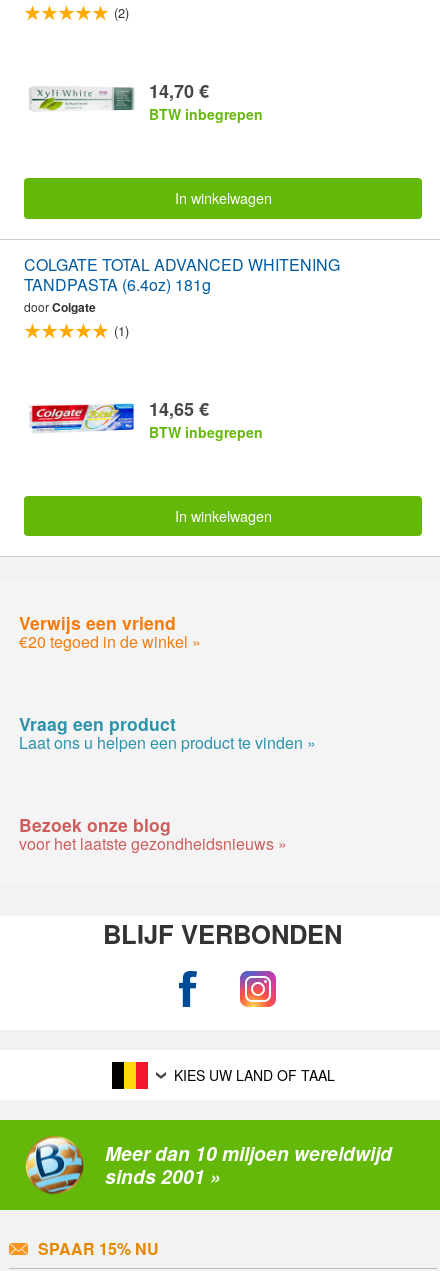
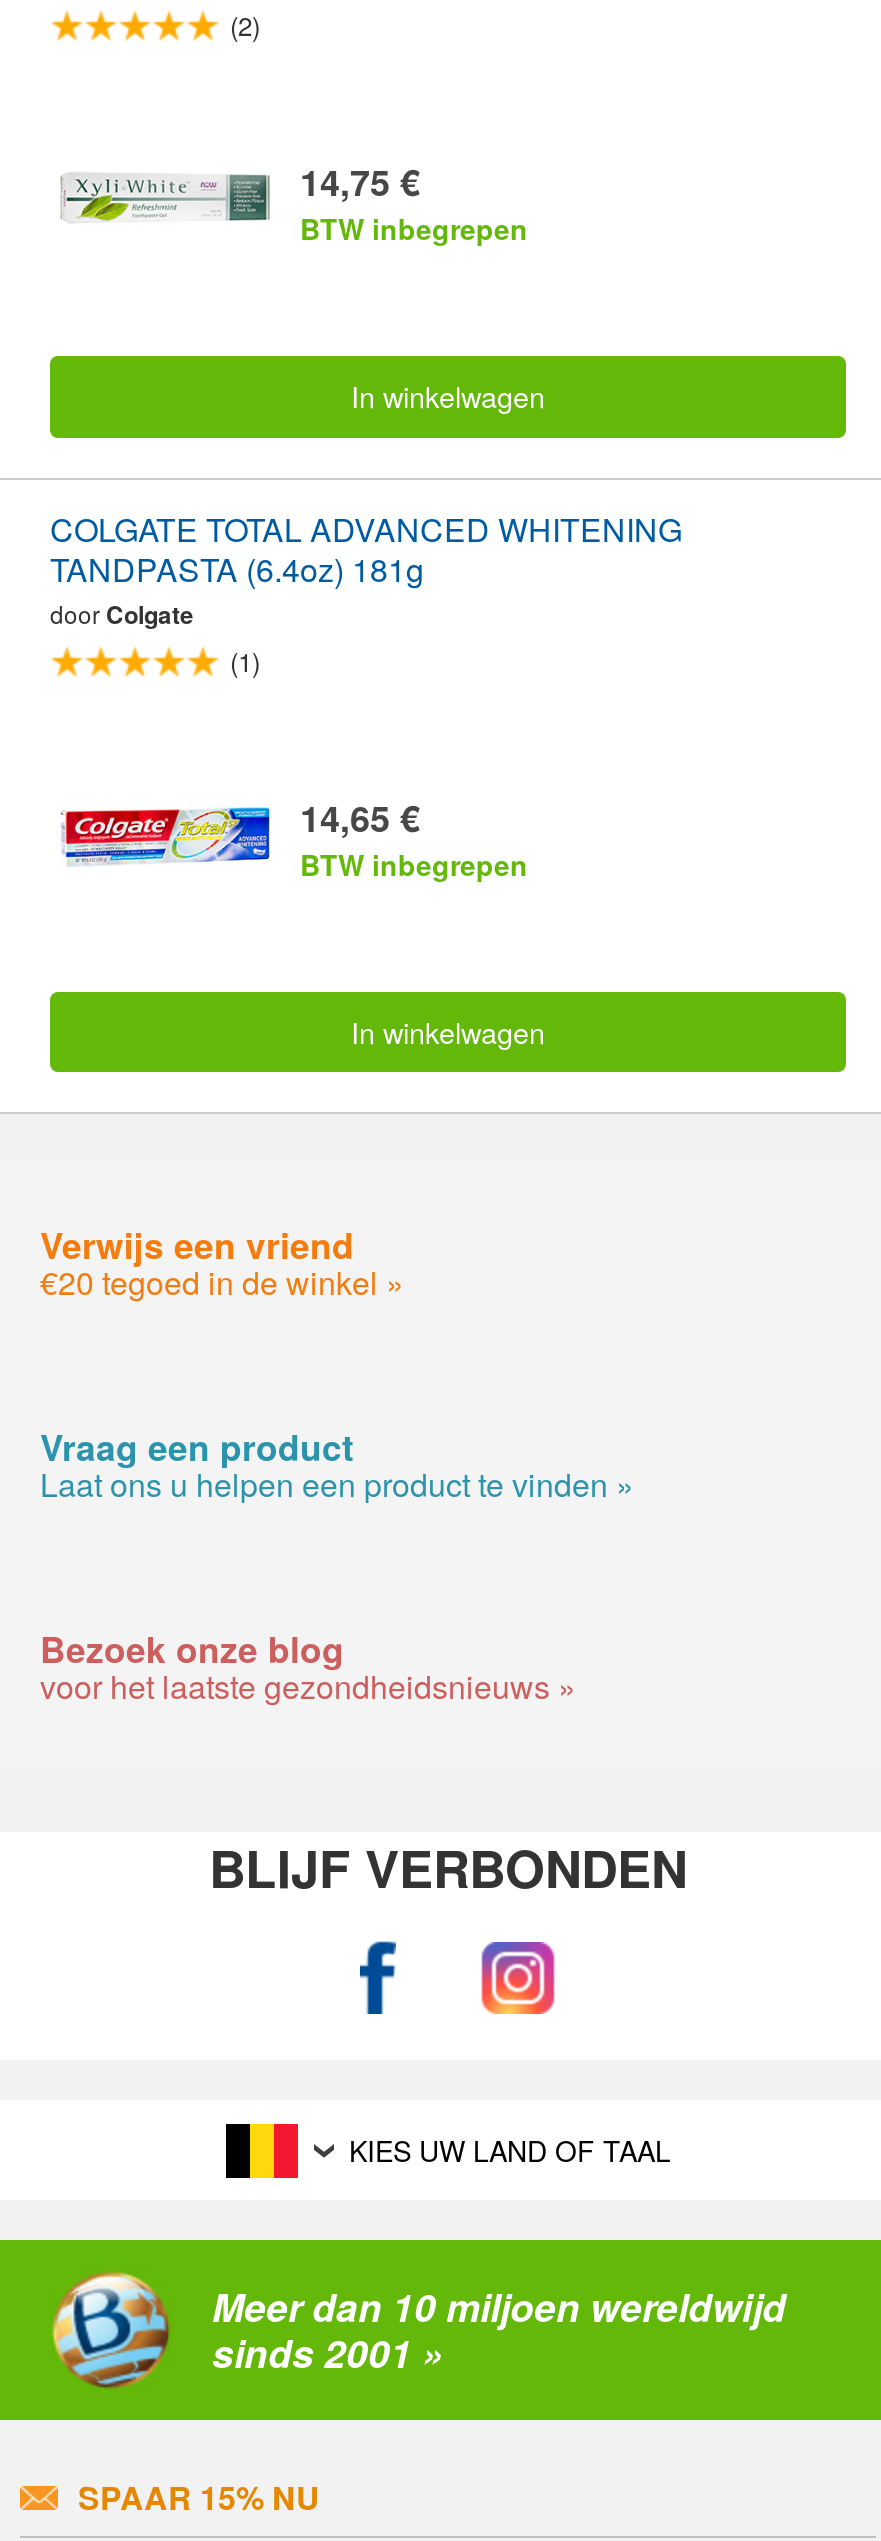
[149,78,209,104] 14,70 € -> [300,156,420,208] 14,75 €

